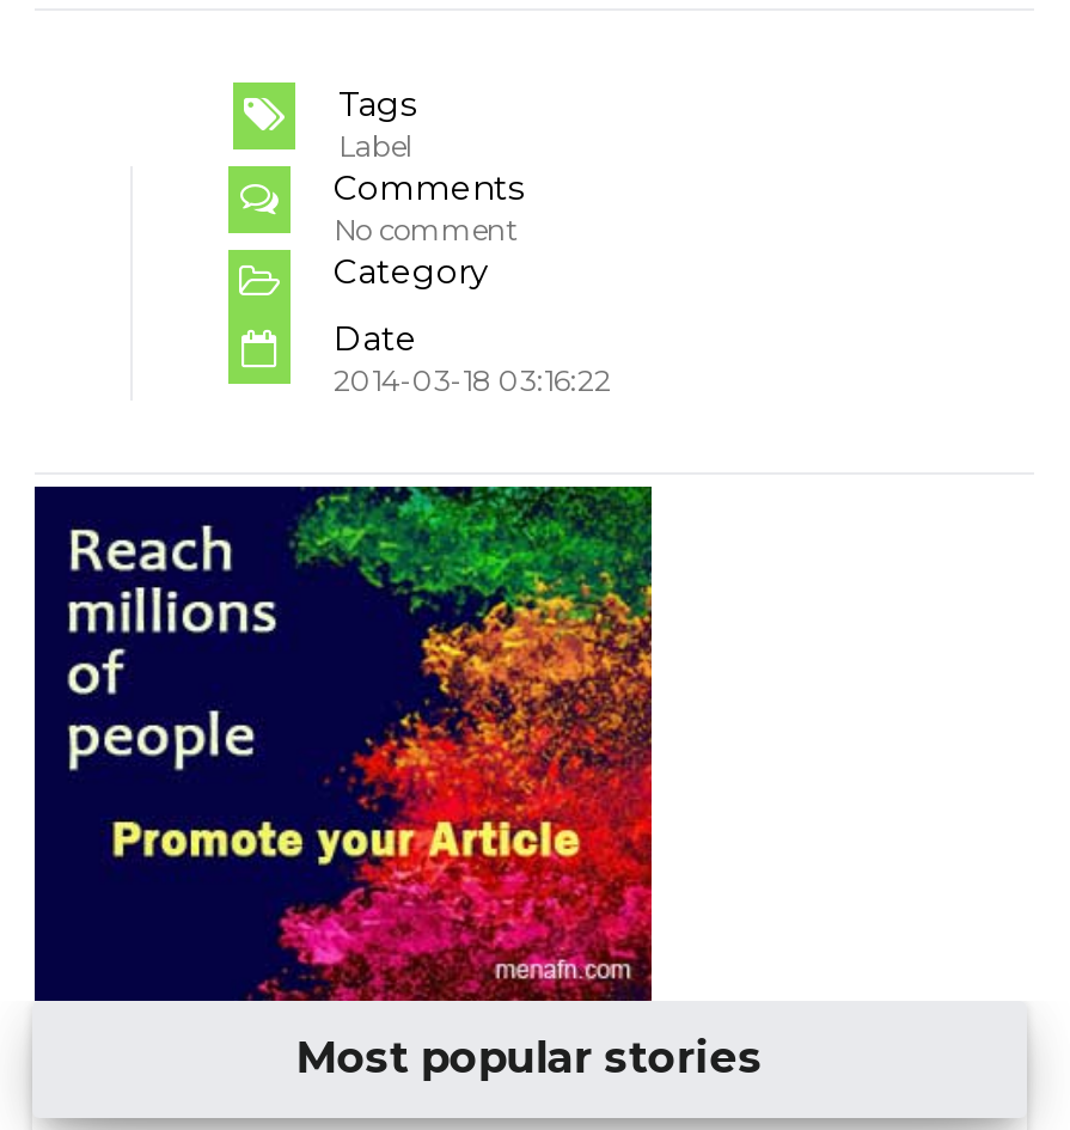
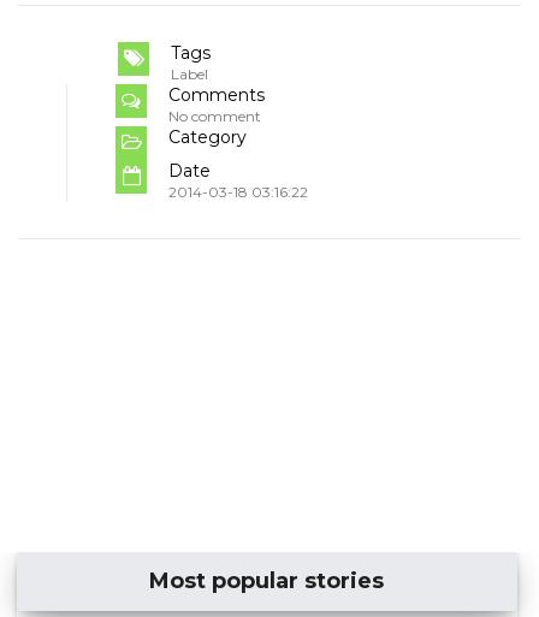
[32,484,654,1003] [image] -> none

